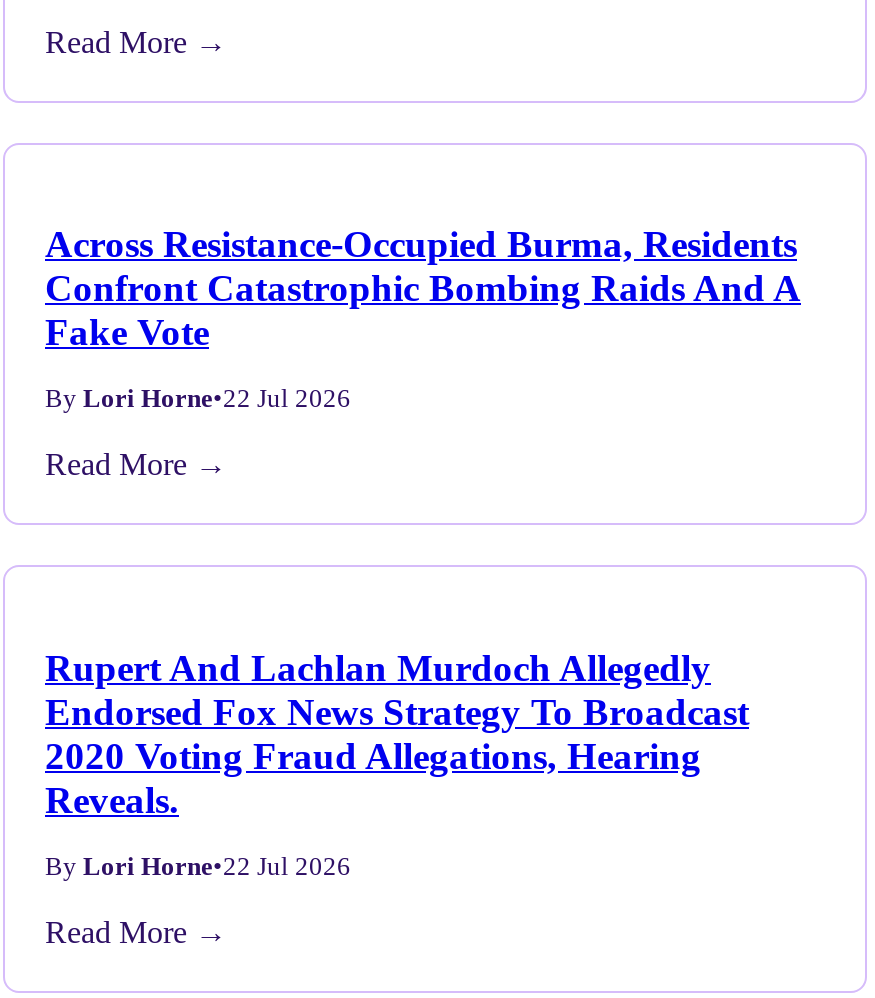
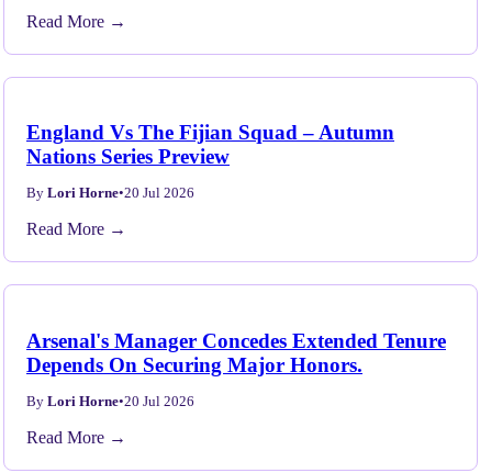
[45,224,801,354] Across Resistance-Occupied Burma, Residents | Confront Catastrophic Bombing Raids And A | Fake Vote -> [26,121,394,168] England Vs The Fijian Squad – Autumn | Nations Series Preview
[45,386,351,414] By Lori Horne•22 Jul 2026 -> [26,186,194,201] By Lori Horne•20 Jul 2026
[45,646,749,820] Rupert And Lachlan Murdoch Allegedly | Endorsed Fox News Strategy To Broadcast | 2020 Voting Fraud Allegations, Hearing | Reveals. -> [26,329,446,376] Arsenal's Manager Concedes Extended Tenure | Depends On Securing Major Honors.
[45,852,351,880] By Lori Horne•22 Jul 2026 -> [26,393,194,409] By Lori Horne•20 Jul 2026

